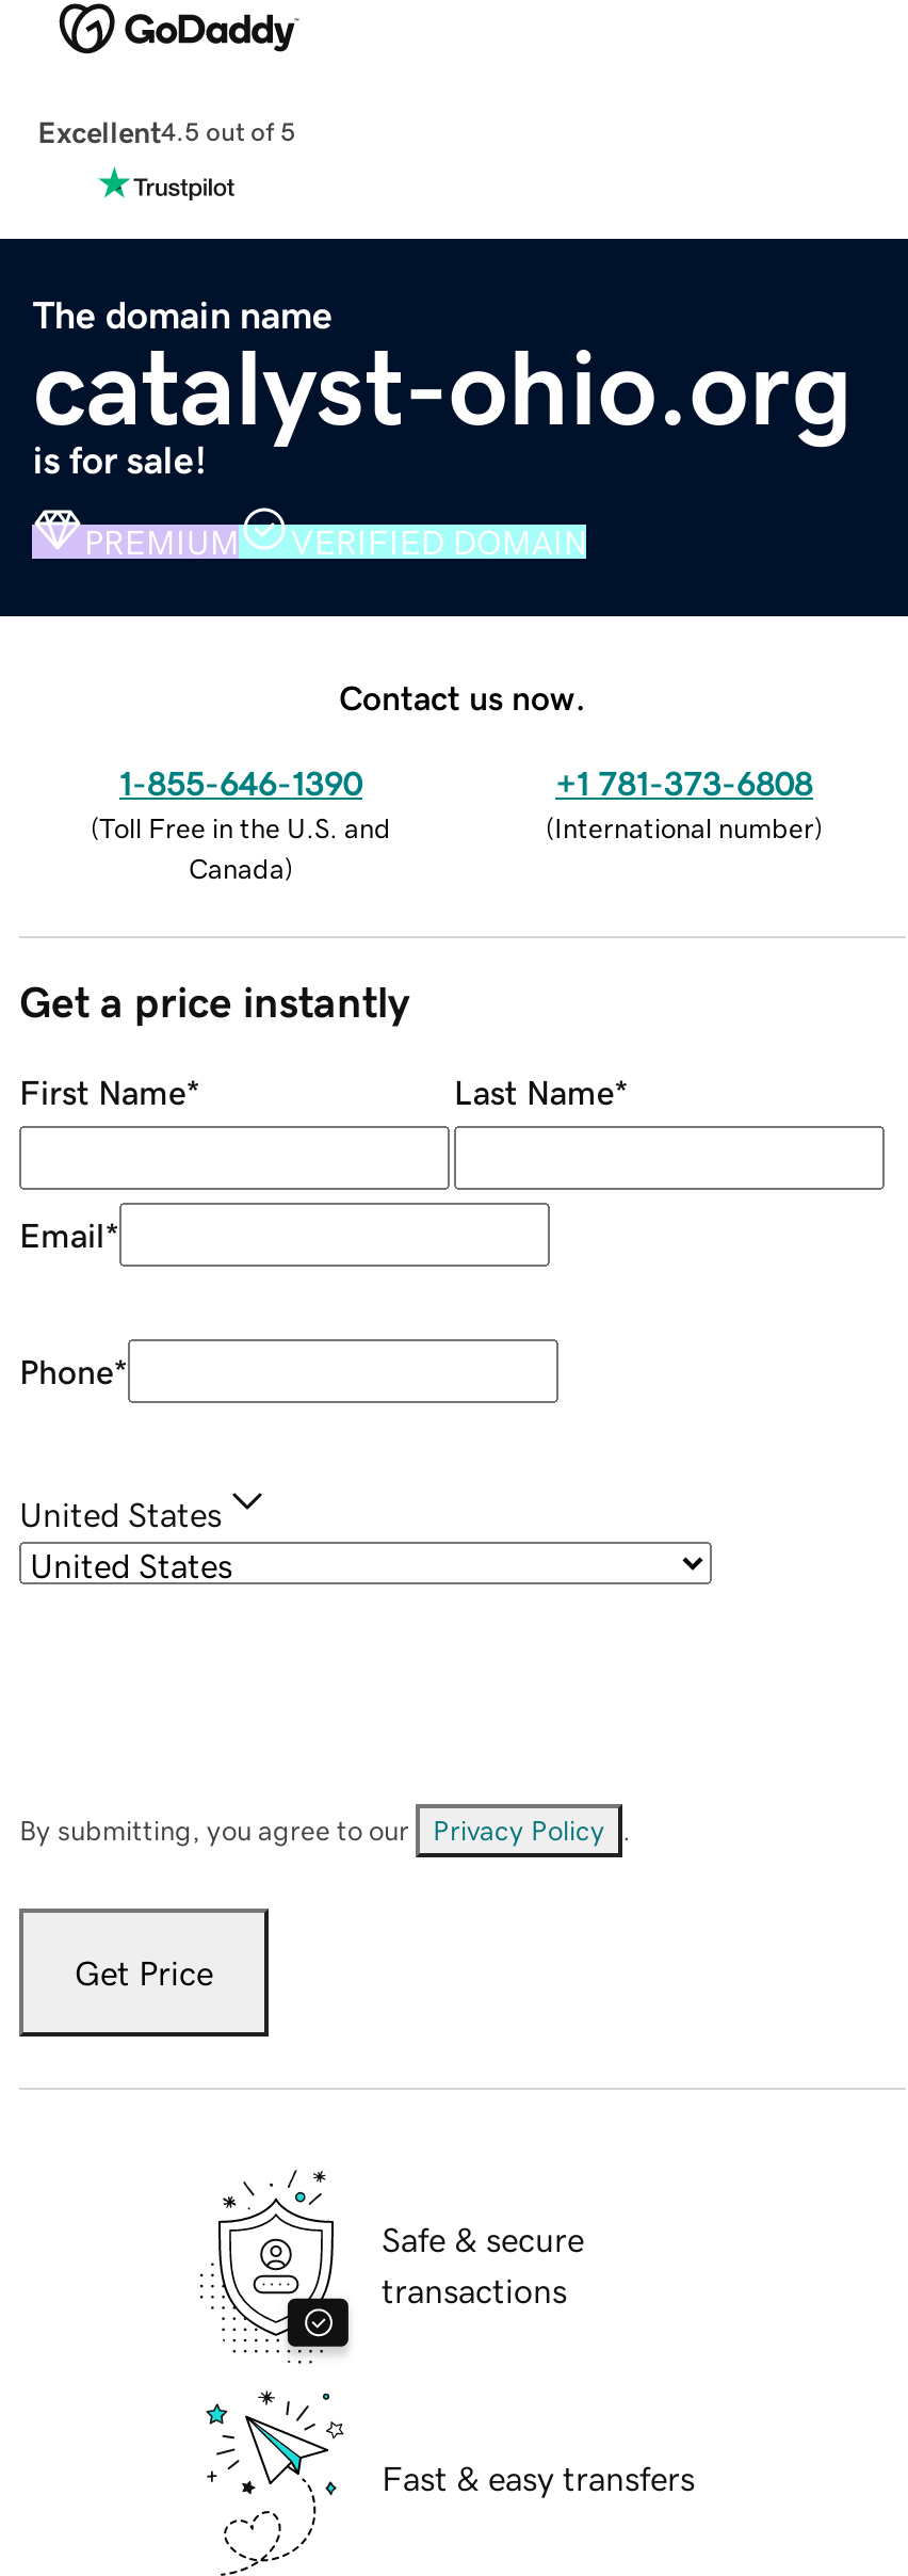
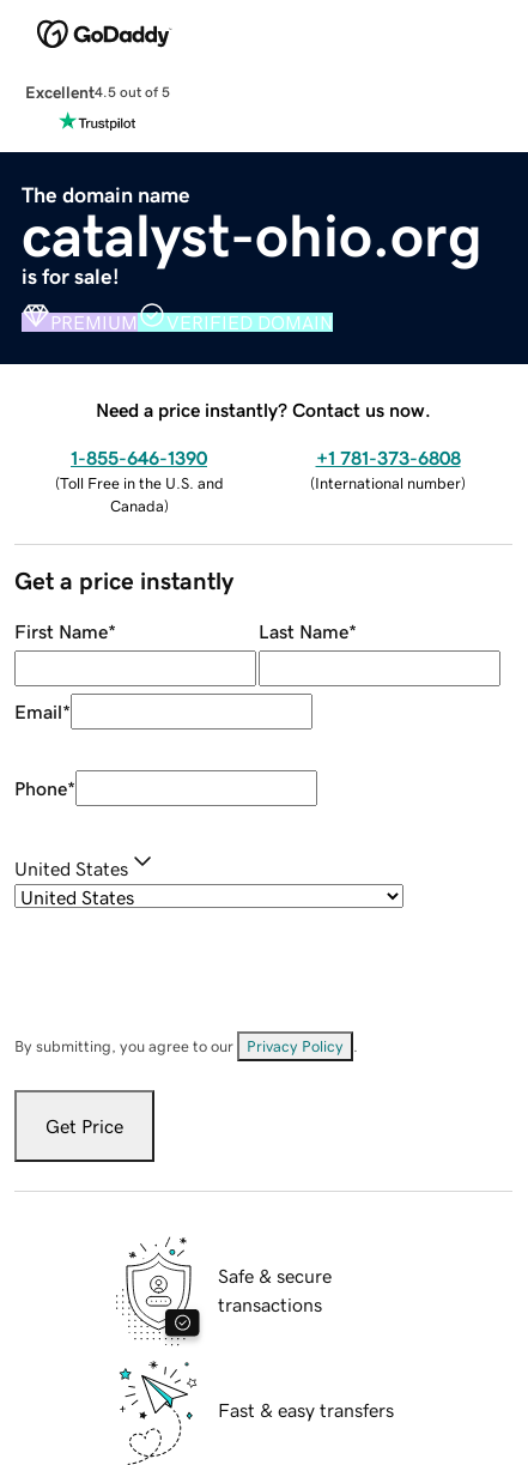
[339,679,586,714] Contact us now. -> [96,400,431,419] Need a price instantly? Contact us now.

